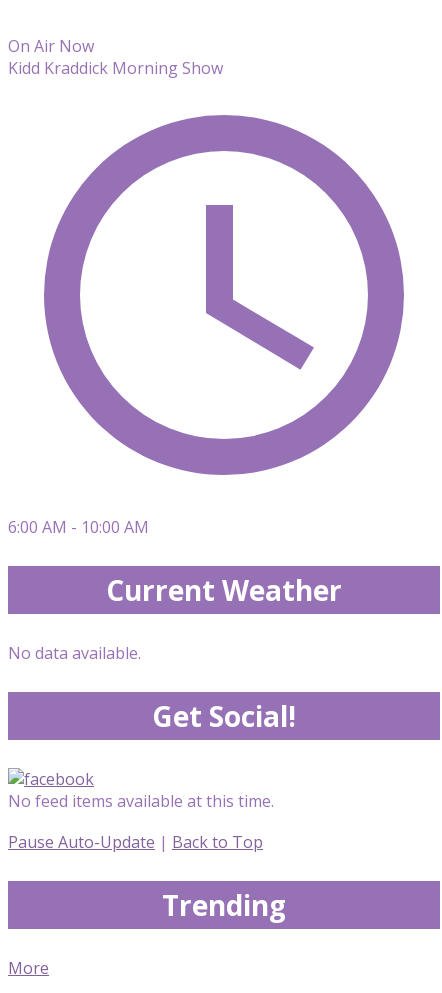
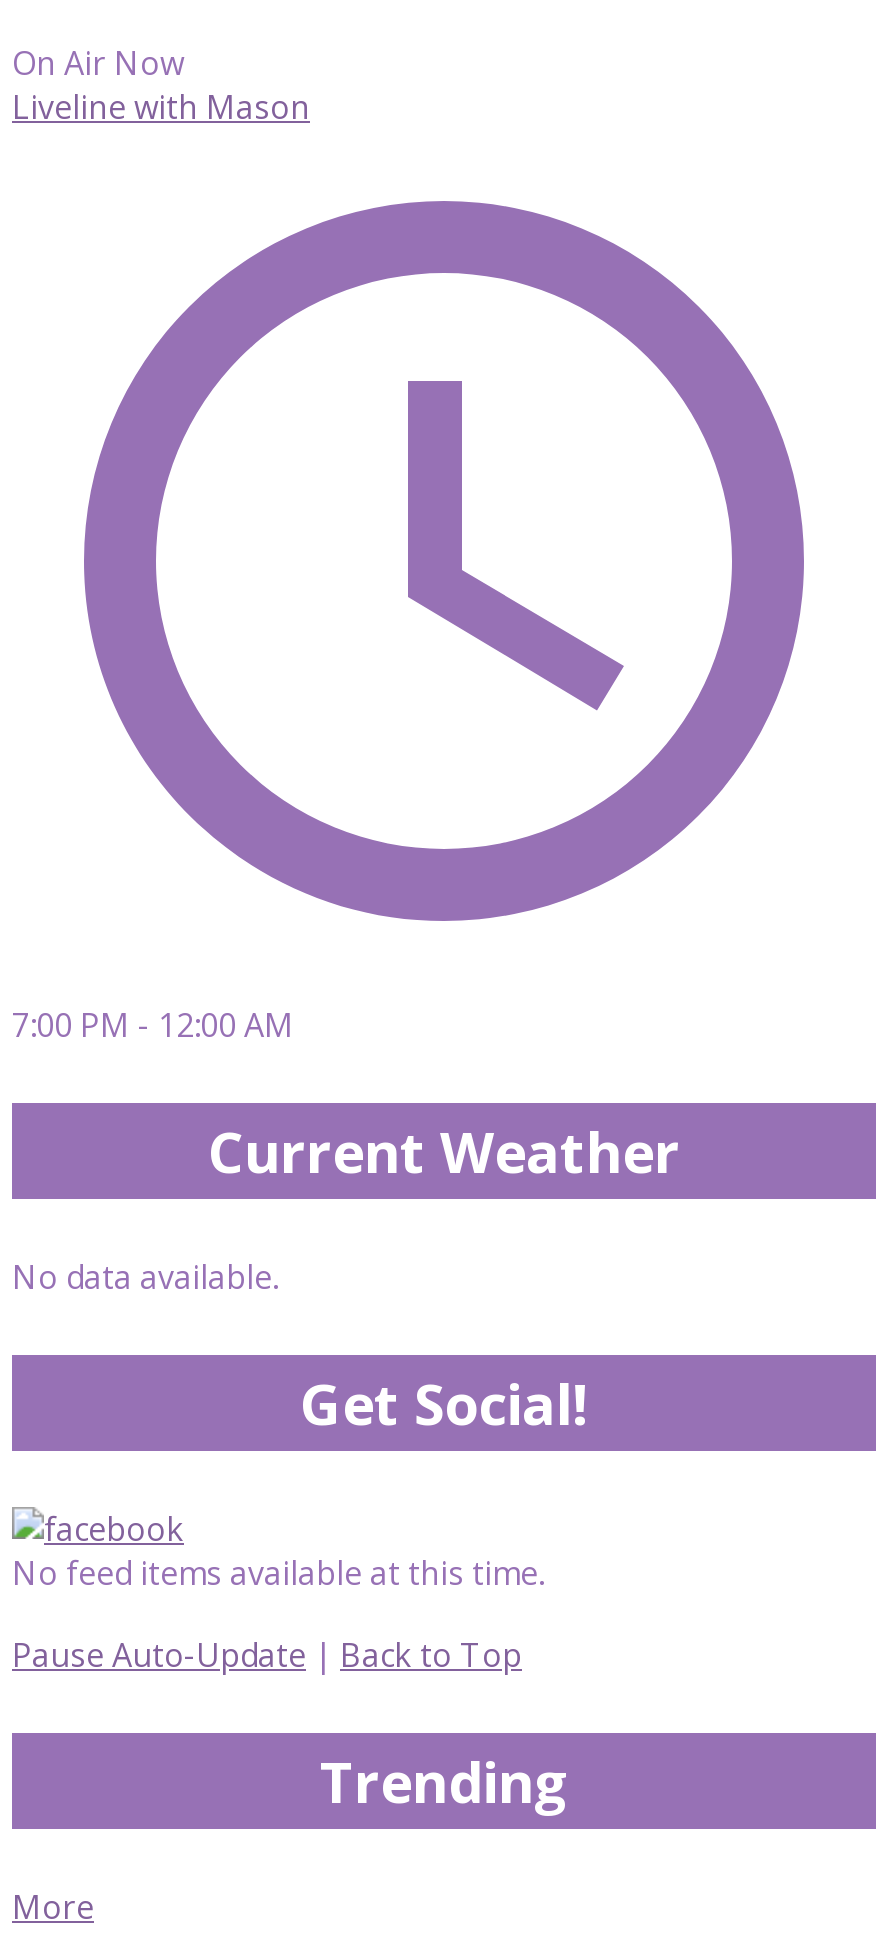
[8,57,223,79] Kidd Kraddick Morning Show -> [12,85,310,129] Liveline with Mason
[8,516,149,538] 6:00 AM - 10:00 AM -> [12,1003,294,1047] 7:00 PM - 12:00 AM

